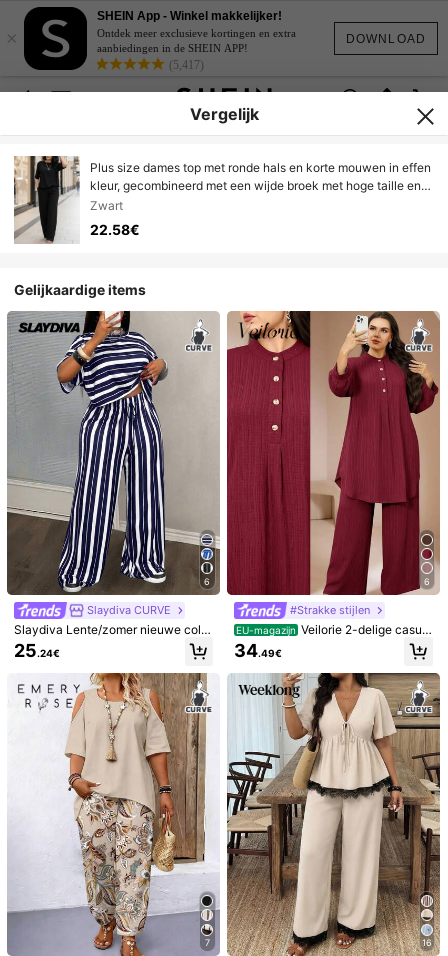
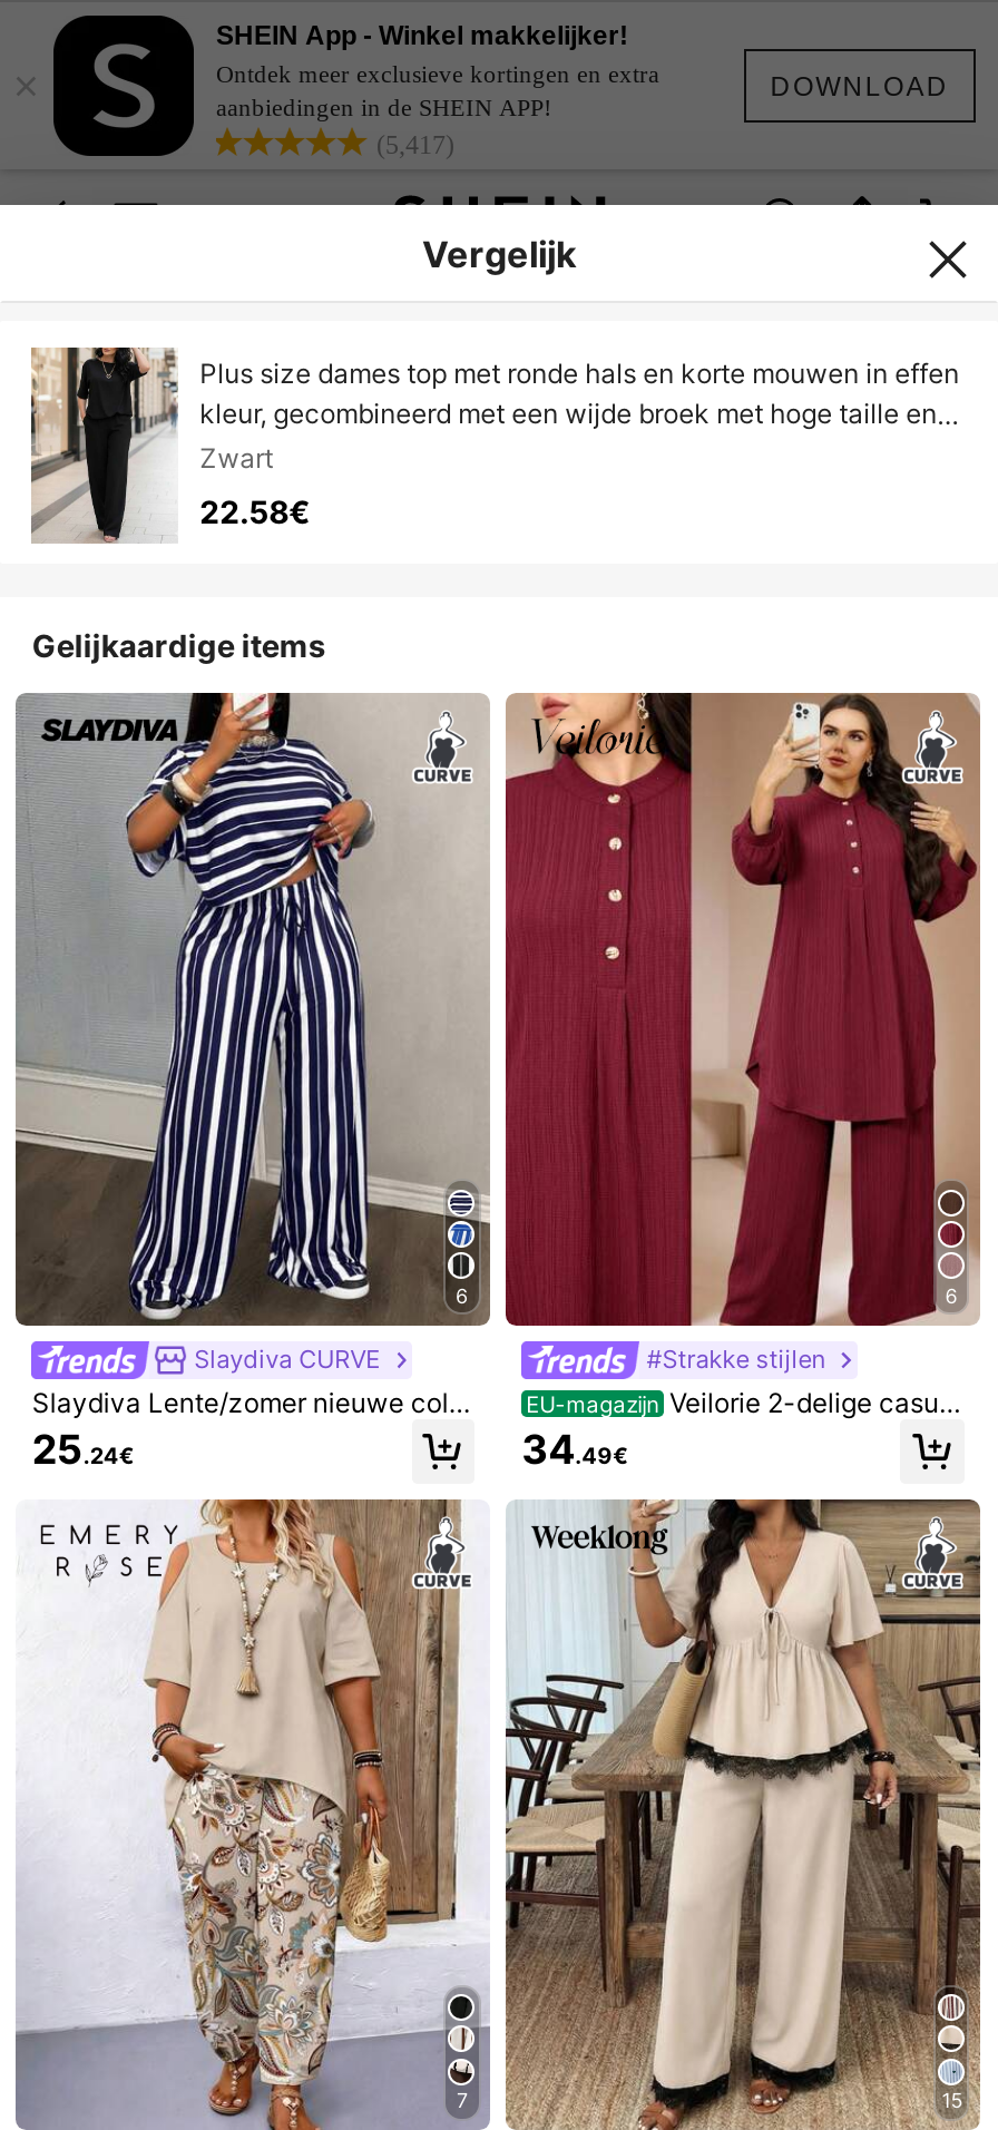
[422,937,432,948] 16 -> [942,2088,962,2112] 15

